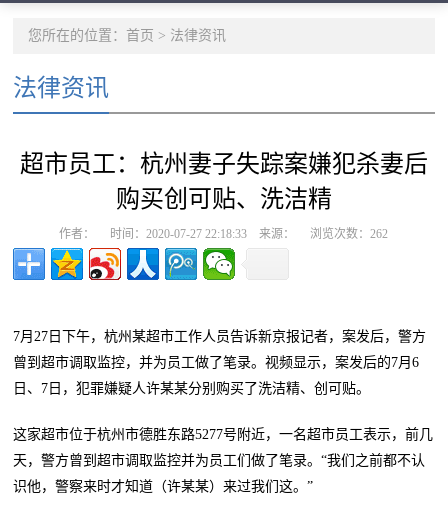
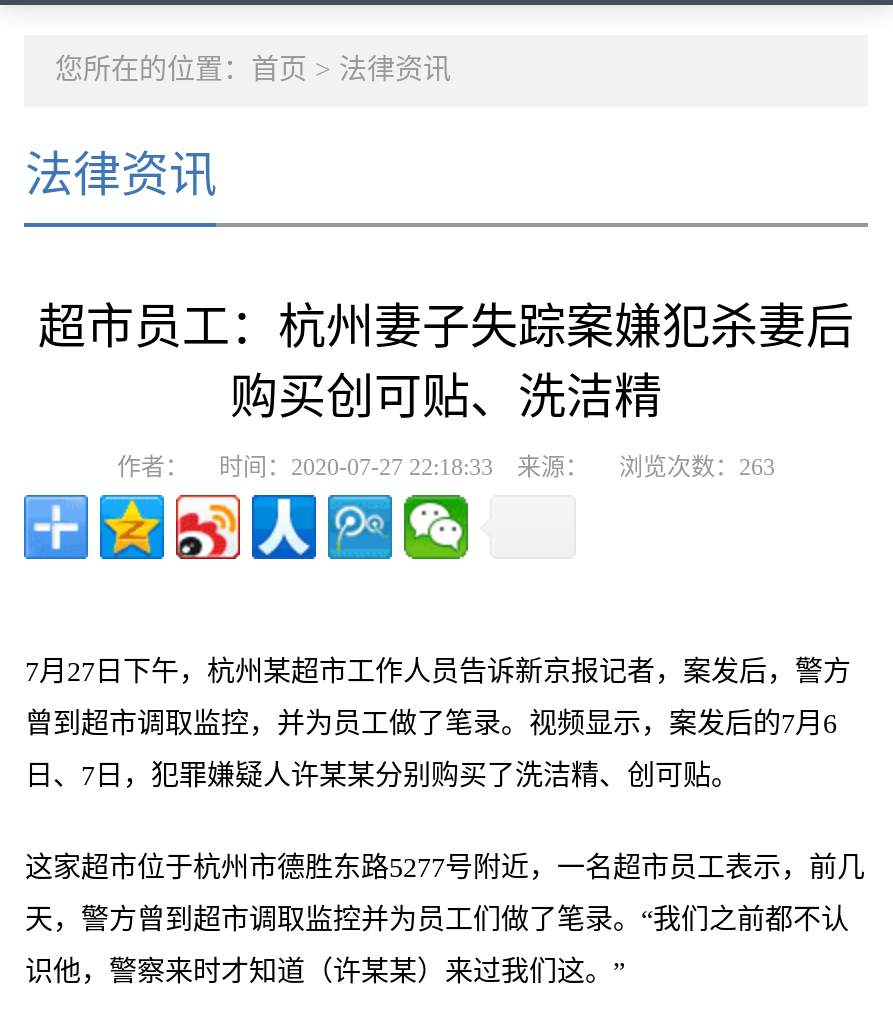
[59,227,388,241] 作者： 时间：2020-07-27 22:18:33 来源： 浏览次数：262 -> [117,453,775,481] 作者： 时间：2020-07-27 22:18:33 来源： 浏览次数：263

